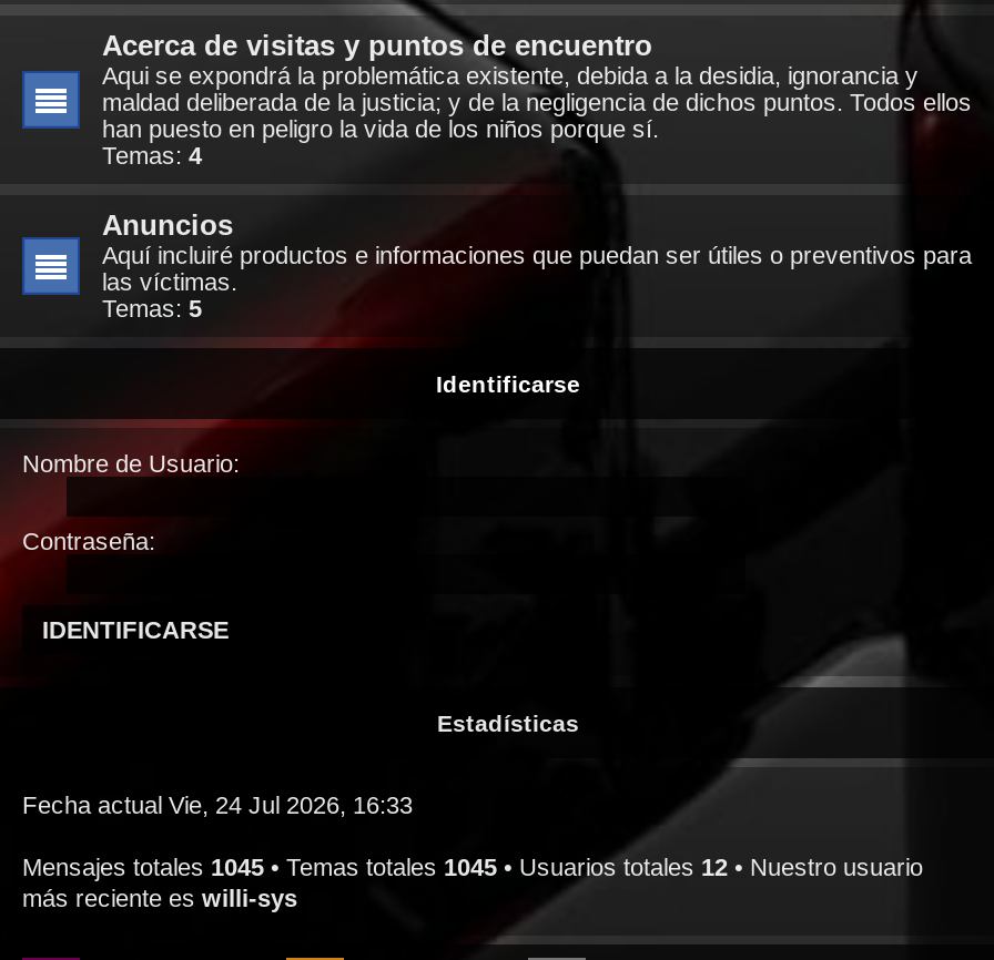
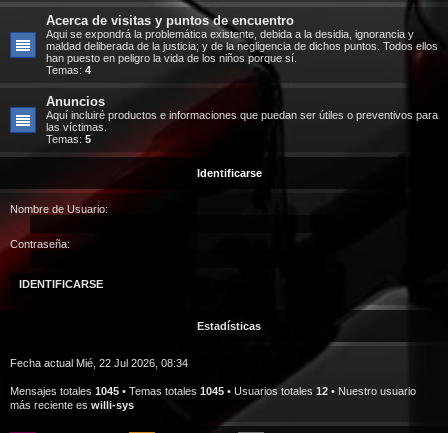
[22,792,413,818] Fecha actual Vie, 24 Jul 2026, 16:33 -> [10,357,188,369] Fecha actual Mié, 22 Jul 2026, 08:34

